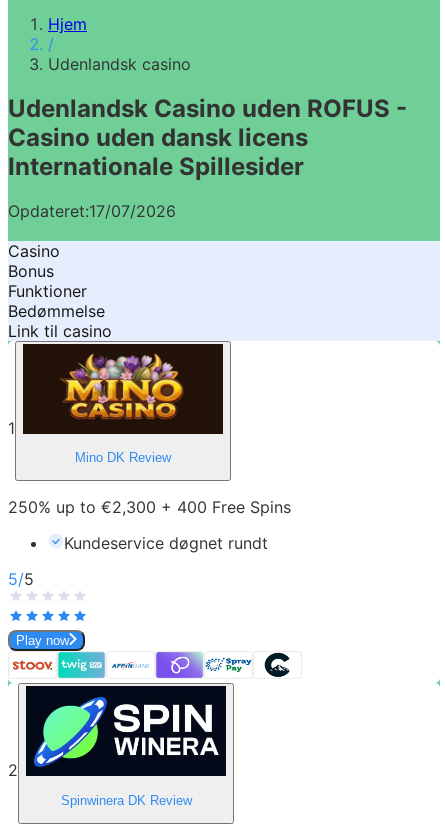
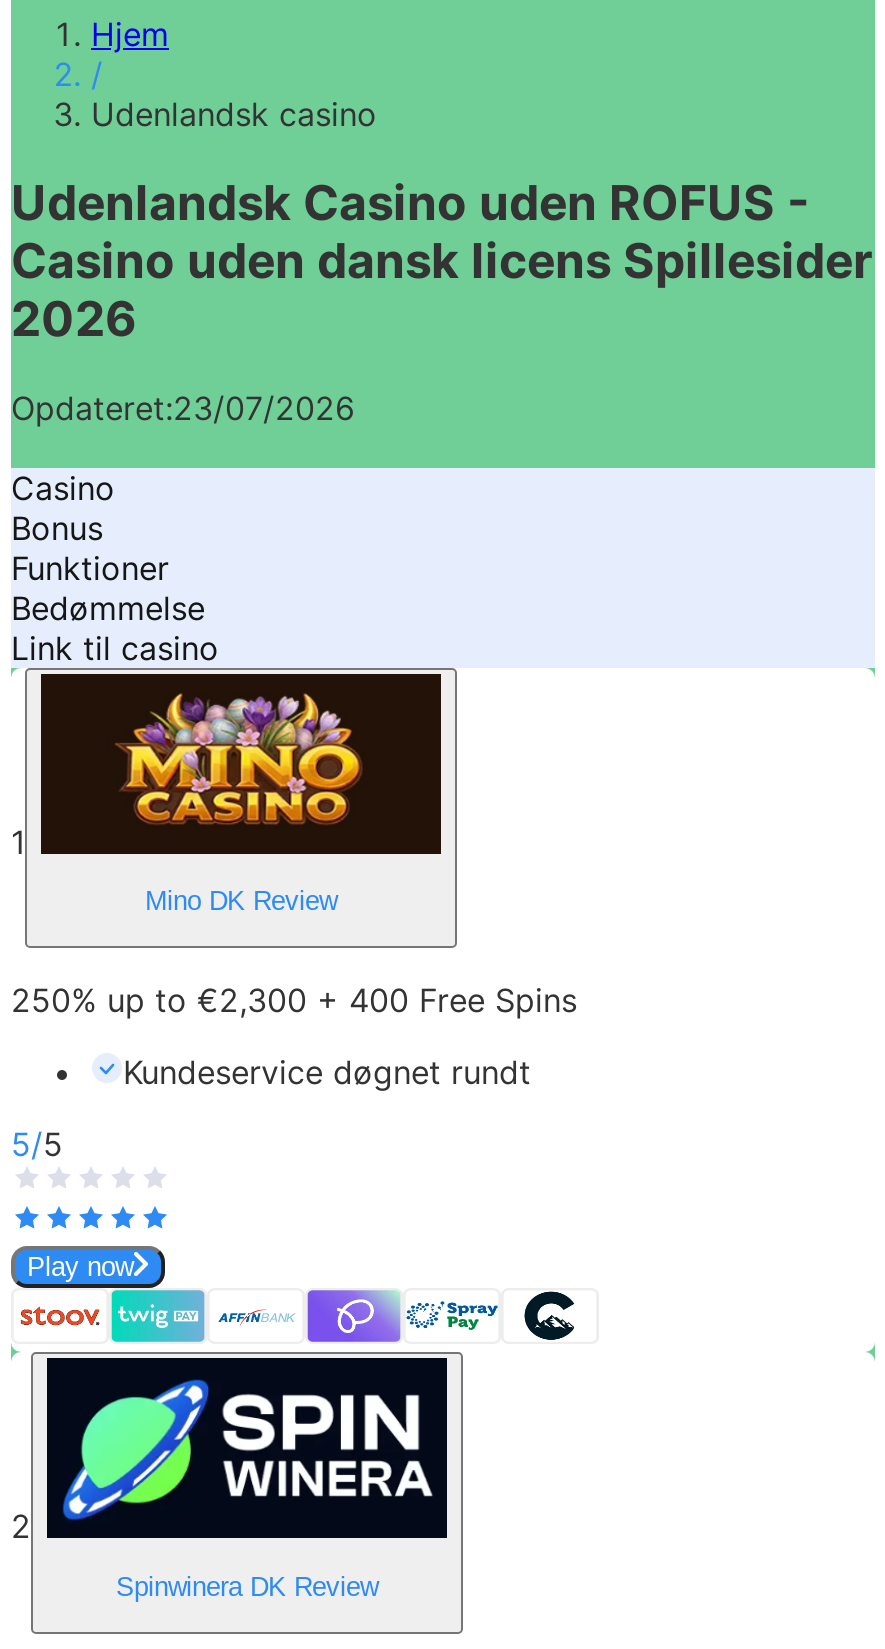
[8,123,308,181] Casino uden dansk licens | Internationale Spillesider -> [11,232,873,348] Casino uden dansk licens Spillesider | 2026
[8,201,176,221] Opdateret:17/07/2026 -> [11,388,355,428] Opdateret:23/07/2026

